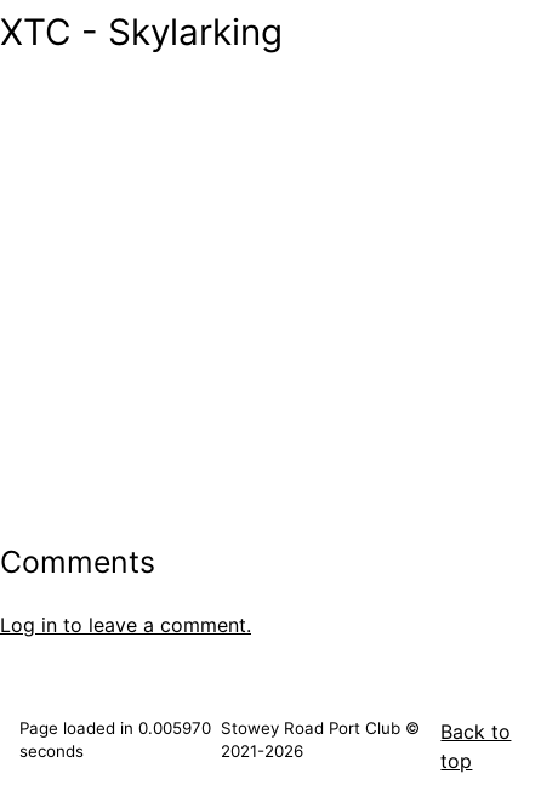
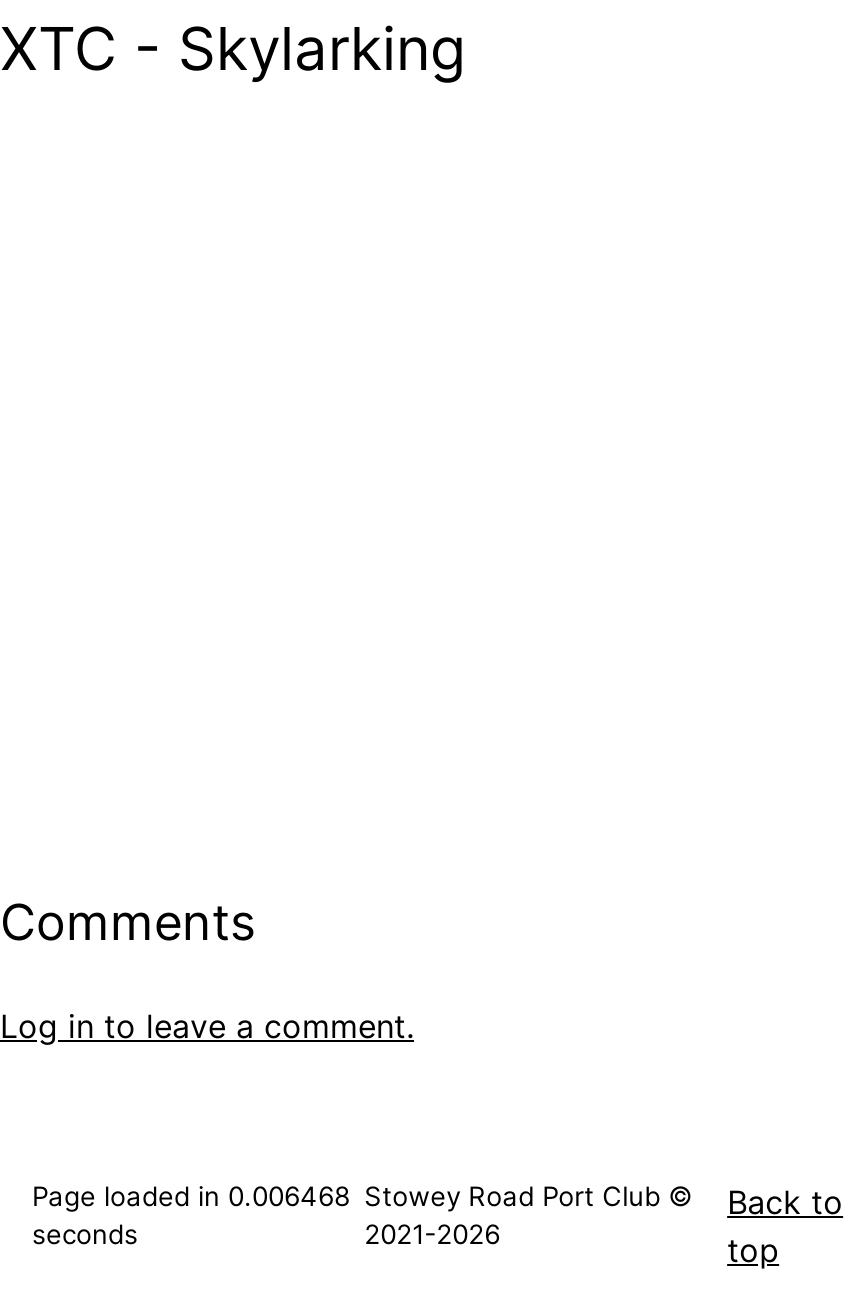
[19,718,211,738] Page loaded in 0.005970 -> [32,1180,350,1212] Page loaded in 0.006468

